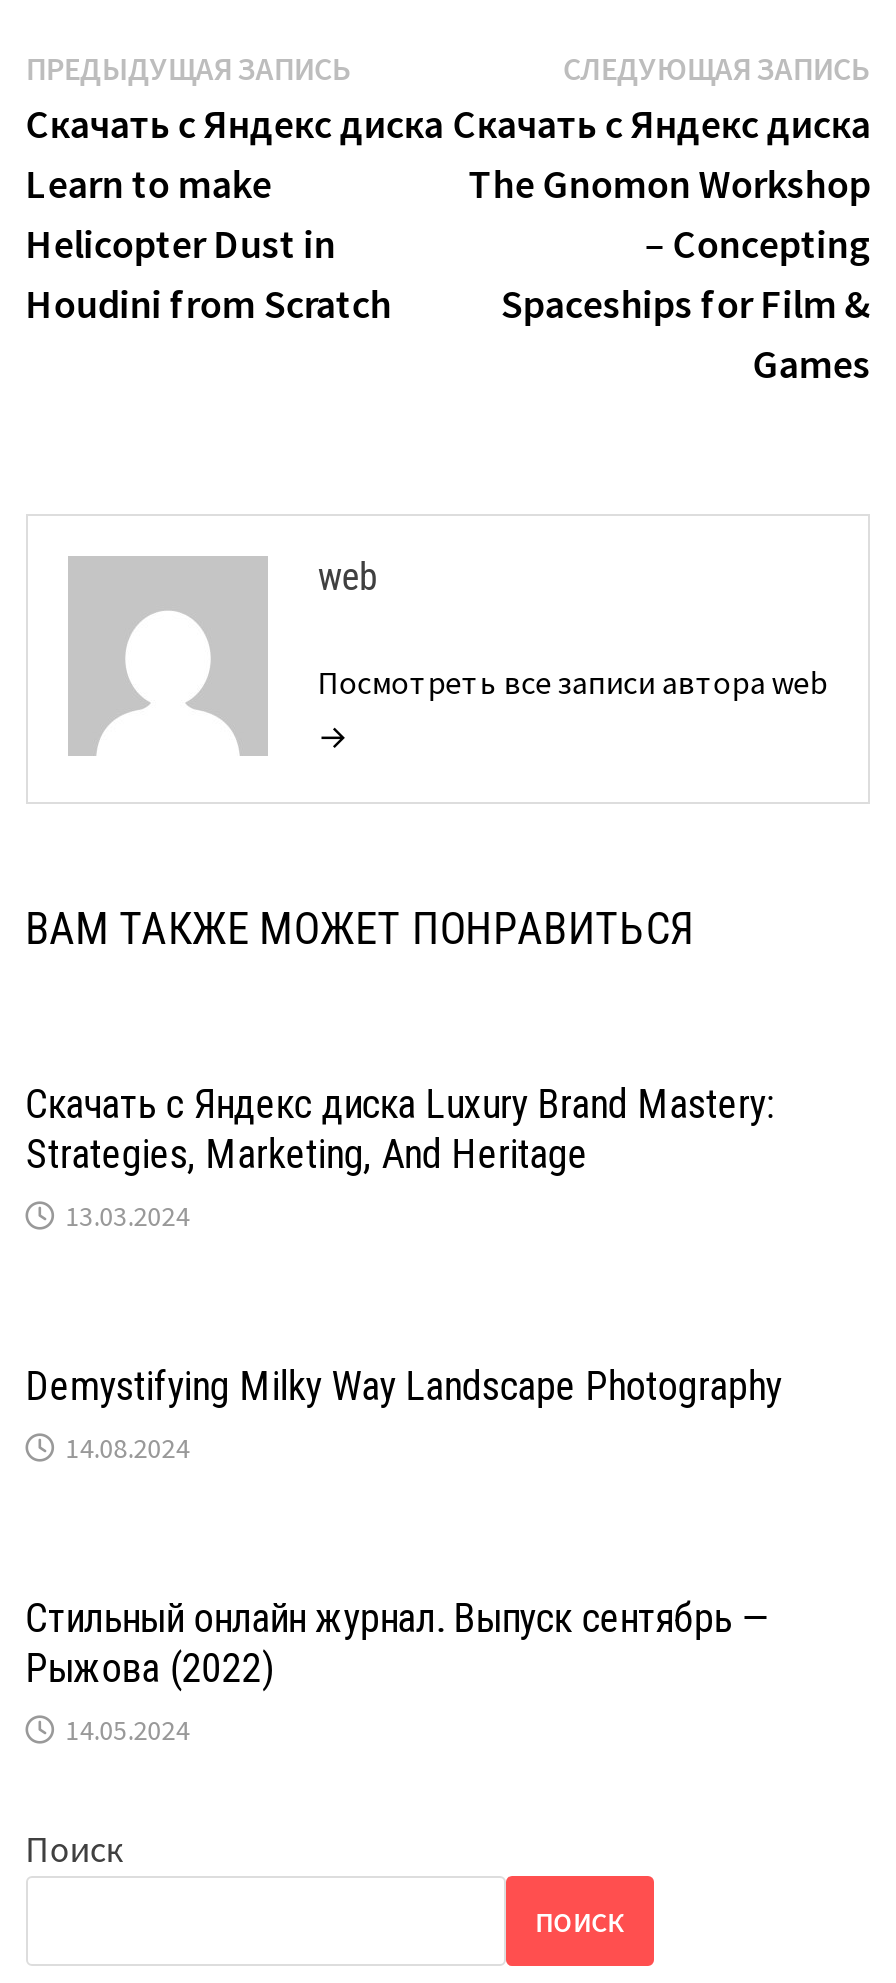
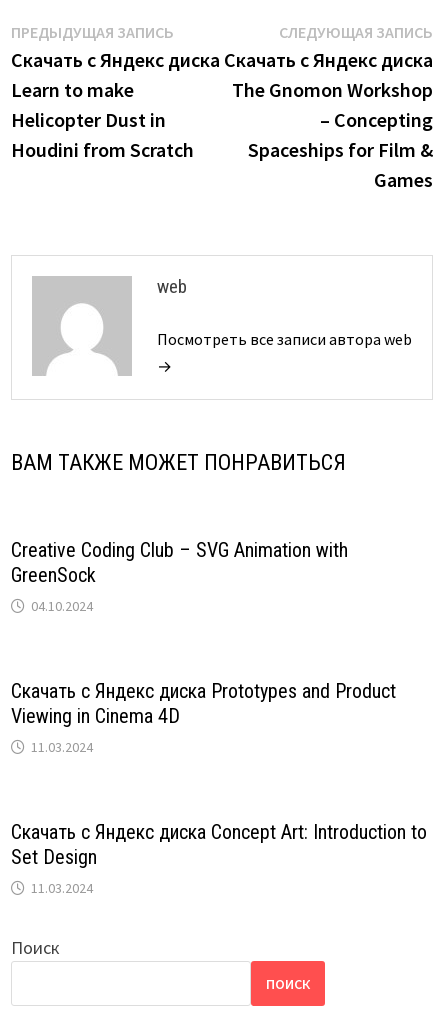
[26,1080,774,1234] Скачать с Яндекс диска Luxury Brand Mastery: | Strategies, Marketing, And Heritage | 13.03.2024 -> [11,538,348,615] Creative Coding Club – SVG Animation with | GreenSock | 04.10.2024
[26,1362,782,1466] Demystifying Milky Way Landscape Photography | 14.08.2024 -> [11,679,396,756] Скачать с Яндекс диска Prototypes and Product | Viewing in Cinema 4D | 11.03.2024
[26,1594,770,1748] Стильный онлайн журнал. Выпуск сентябрь — | Рыжова (2022) | 14.05.2024 -> [11,820,427,897] Скачать с Яндекс диска Concept Art: Introduction to | Set Design | 11.03.2024

